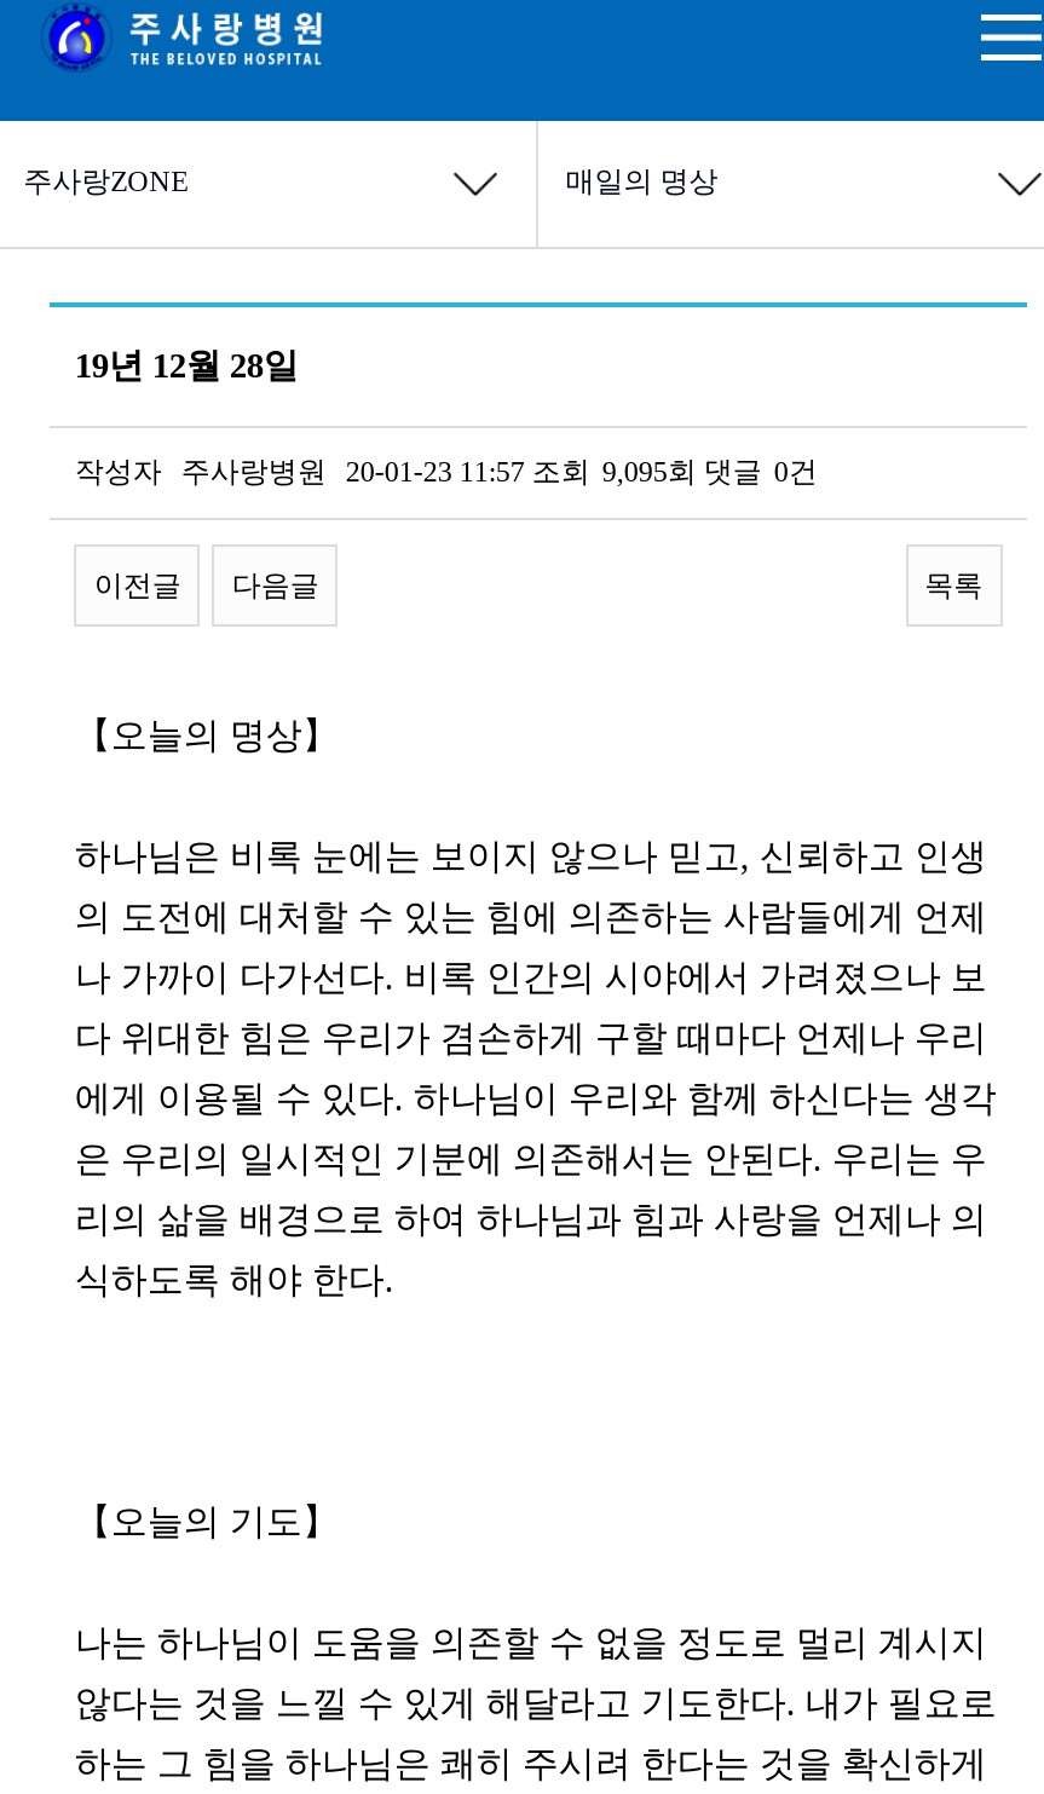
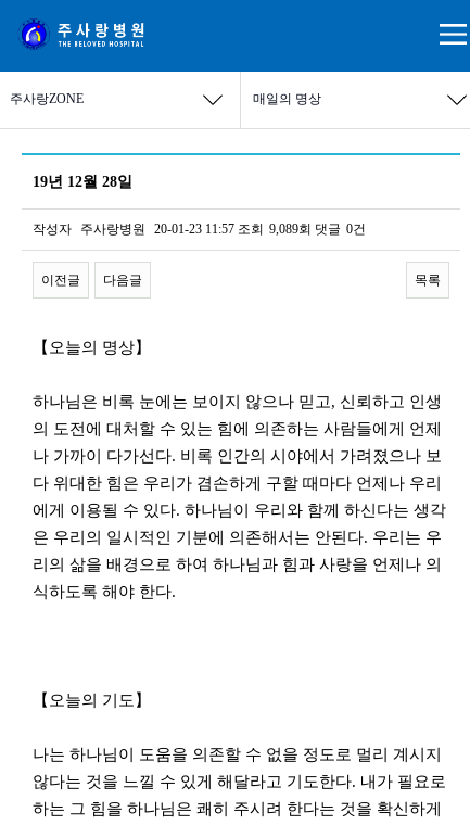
[75,455,818,489] 작성자 주사랑병원 20-01-23 11:57 조회 9,095회 댓글 0건 -> [33,221,366,237] 작성자 주사랑병원 20-01-23 11:57 조회 9,089회 댓글 0건

